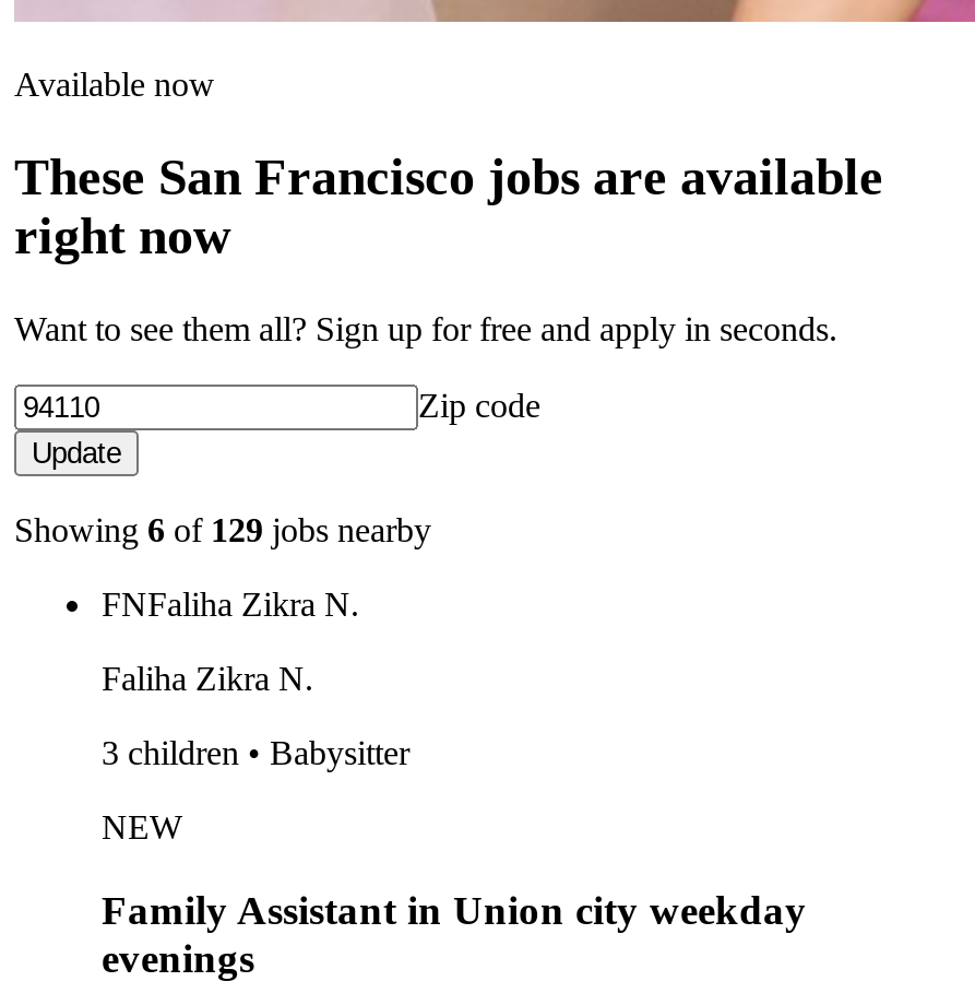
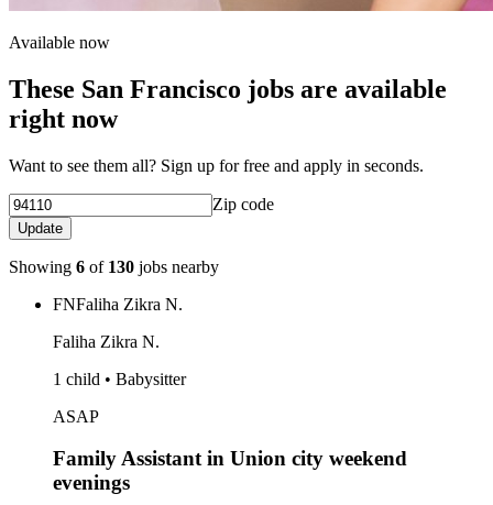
[14,510,431,548] Showing 6 of 129 jobs nearby -> [9,257,219,276] Showing 6 of 130 jobs nearby
[102,733,409,770] 3 children • Babysitter -> [53,369,186,388] 1 child • Babysitter
[102,807,182,845] NEW -> [53,407,99,425] ASAP
[102,888,807,934] Family Assistant in Union city weekday -> [53,447,407,470] Family Assistant in Union city weekend

